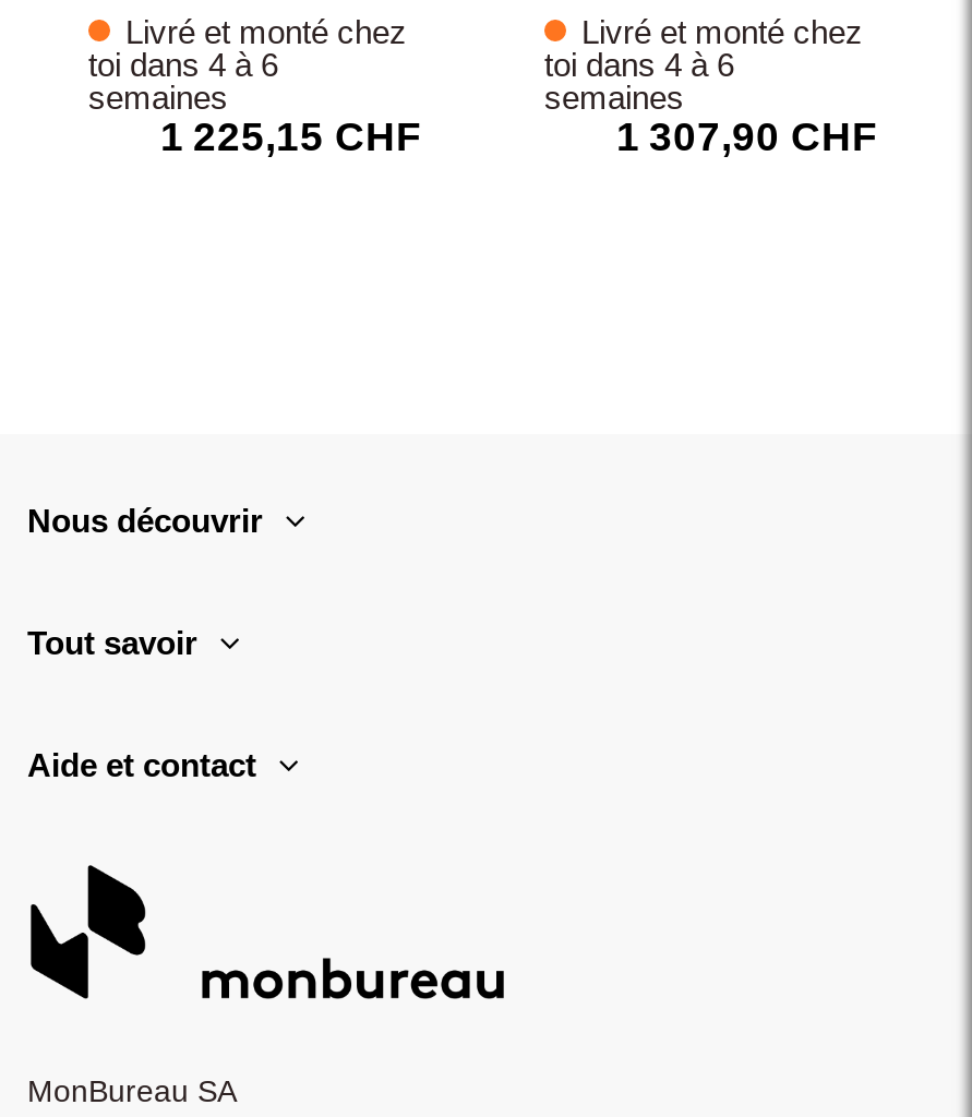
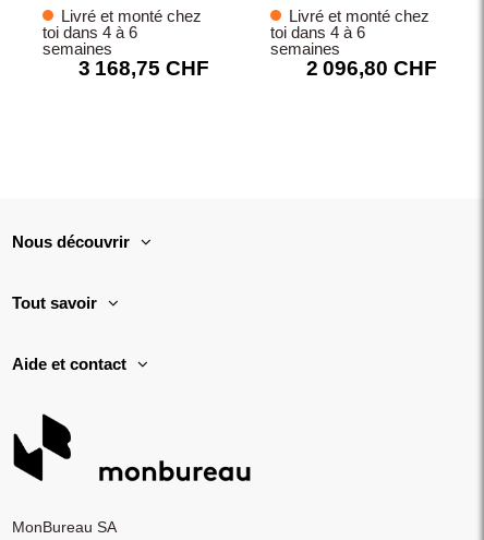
[160,113,422,158] 1 225,15 CHF -> [78,56,209,79] 3 168,75 CHF
[616,113,878,158] 1 307,90 CHF -> [306,56,437,79] 2 096,80 CHF

